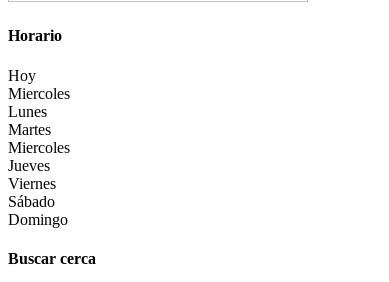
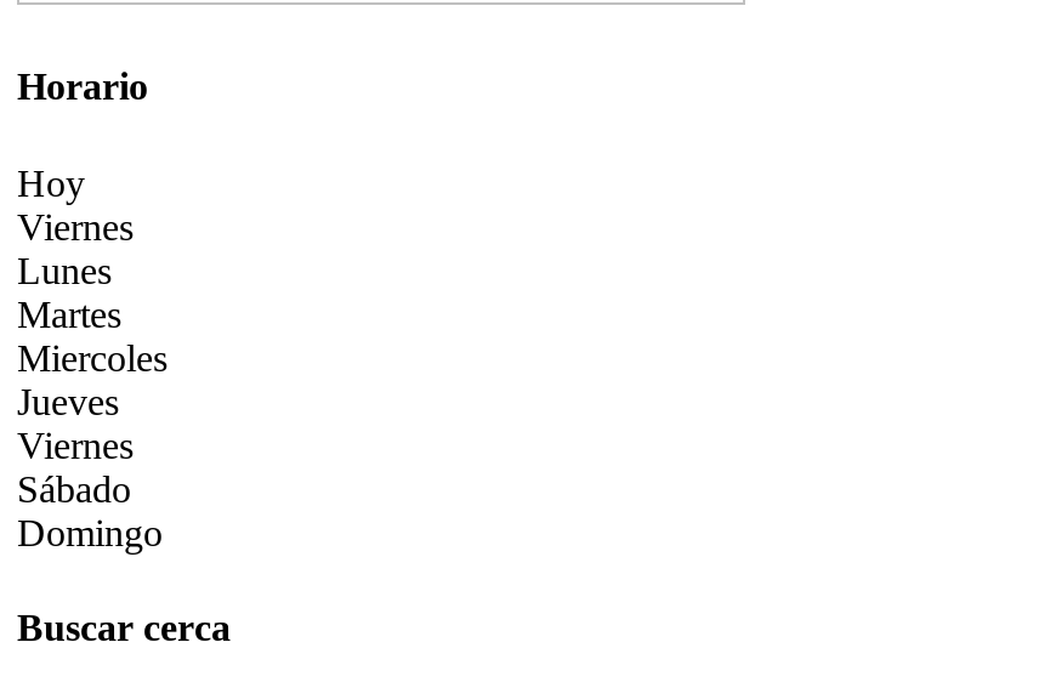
[8,85,70,102] Miercoles -> [17,206,134,247] Viernes

